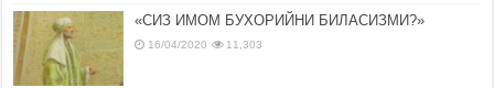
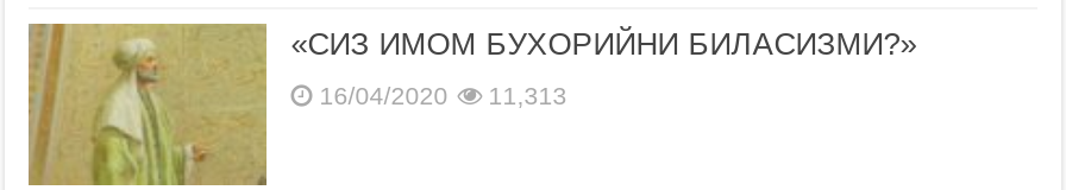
[148,39,263,51] 16/04/2020 11,303 -> [319,84,567,110] 16/04/2020 11,313

